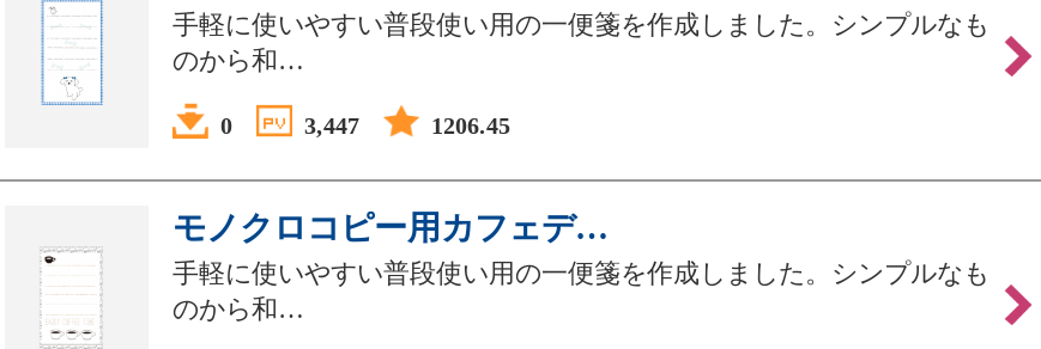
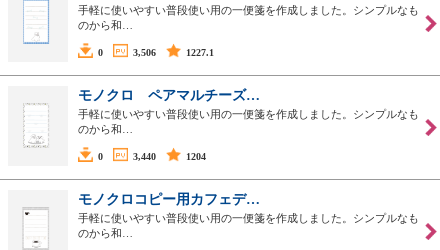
[304,113,510,139] 3,447 | 1206.45 -> [78,47,419,162] 3,506 | 1227.1 | モノクロ ペアマルチーズ… | 手軽に使いやすい普段使い用の一便箋を作成しました。シンプルなも | のから和… | 0 | 3,440 | 1204

